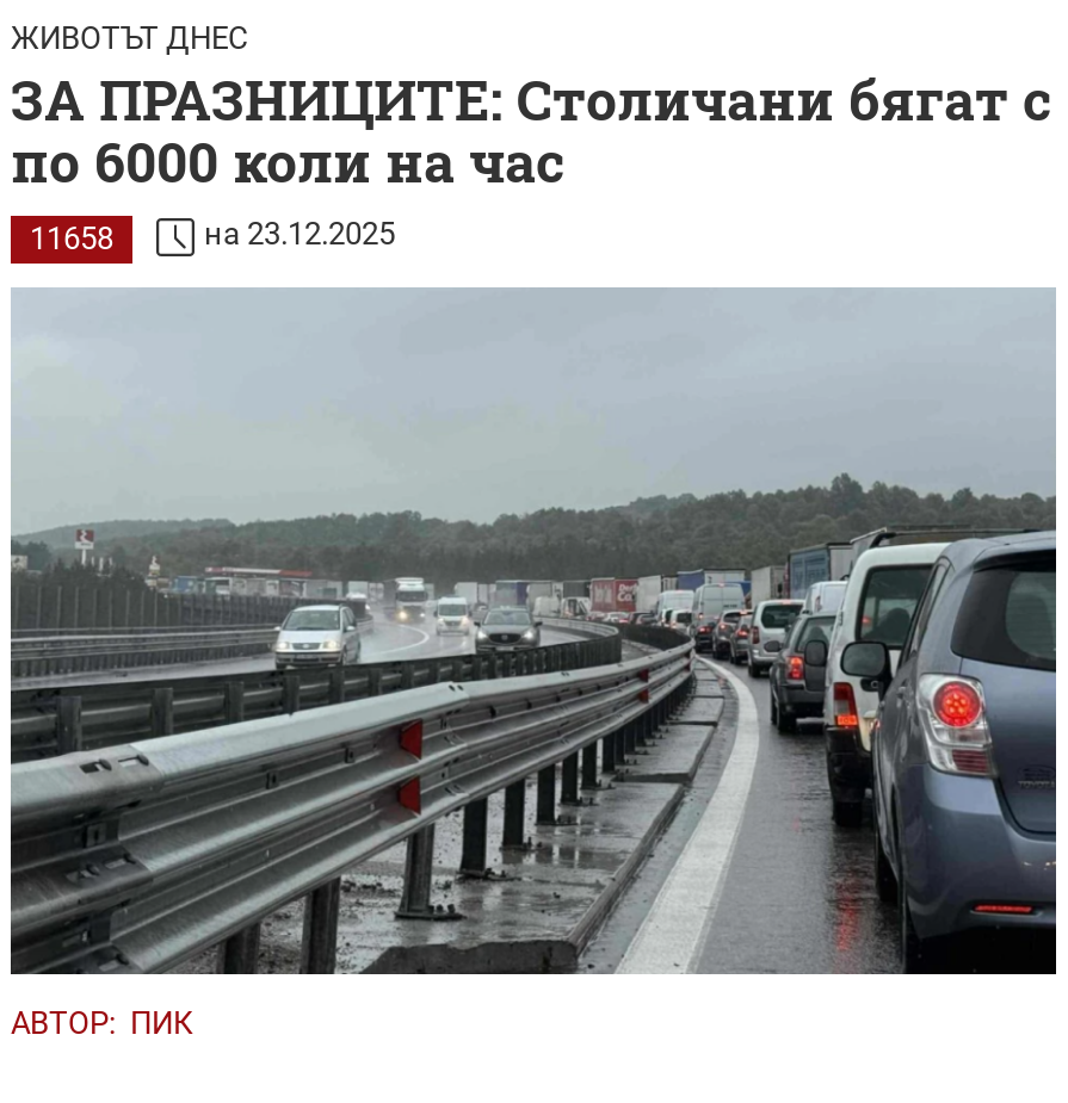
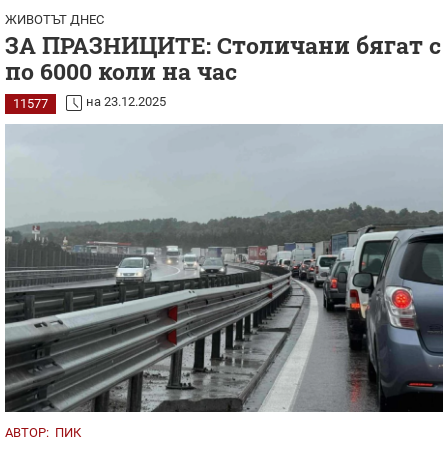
[30,220,113,255] 11658 -> [13,96,48,111] 11577

